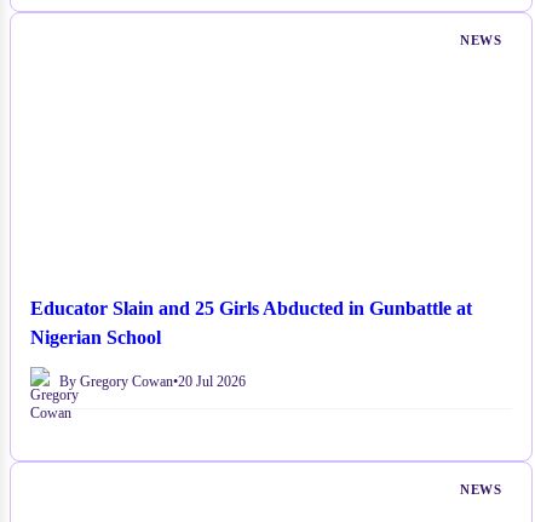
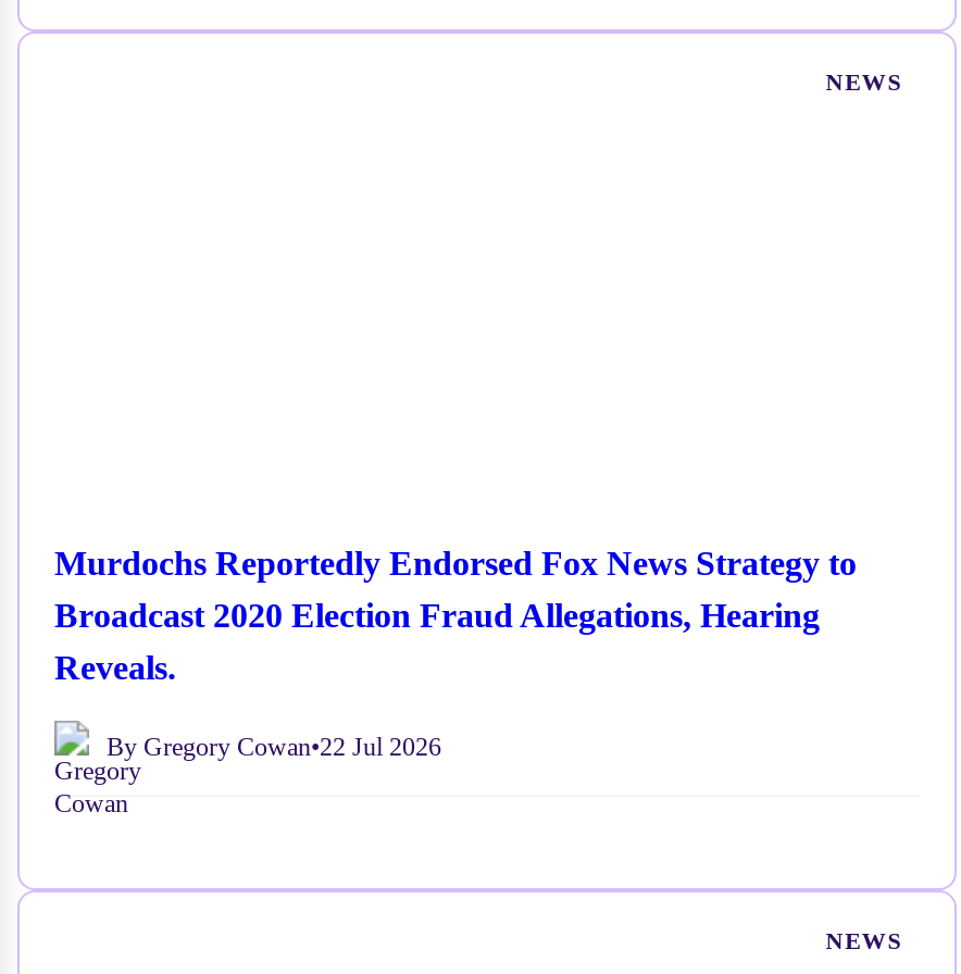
[30,298,472,348] Educator Slain and 25 Girls Abducted in Gunbattle at | Nigerian School -> [54,545,857,686] Murdochs Reportedly Endorsed Fox News Strategy to | Broadcast 2020 Election Fraud Allegations, Hearing | Reveals.
[59,373,246,390] By Gregory Cowan•20 Jul 2026 -> [107,731,441,761] By Gregory Cowan•22 Jul 2026

